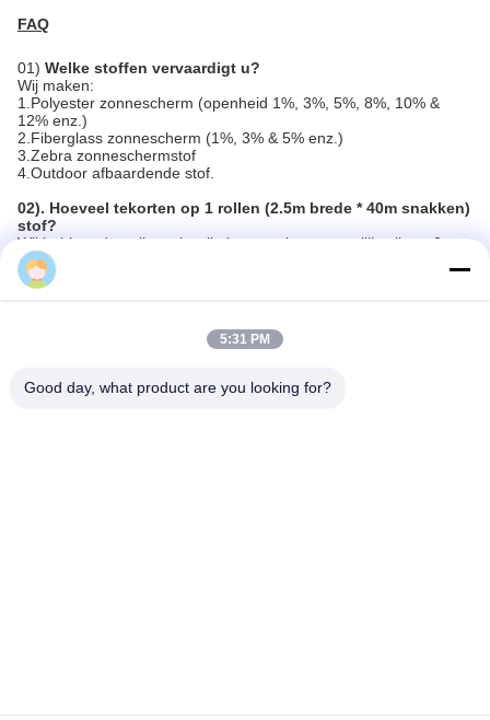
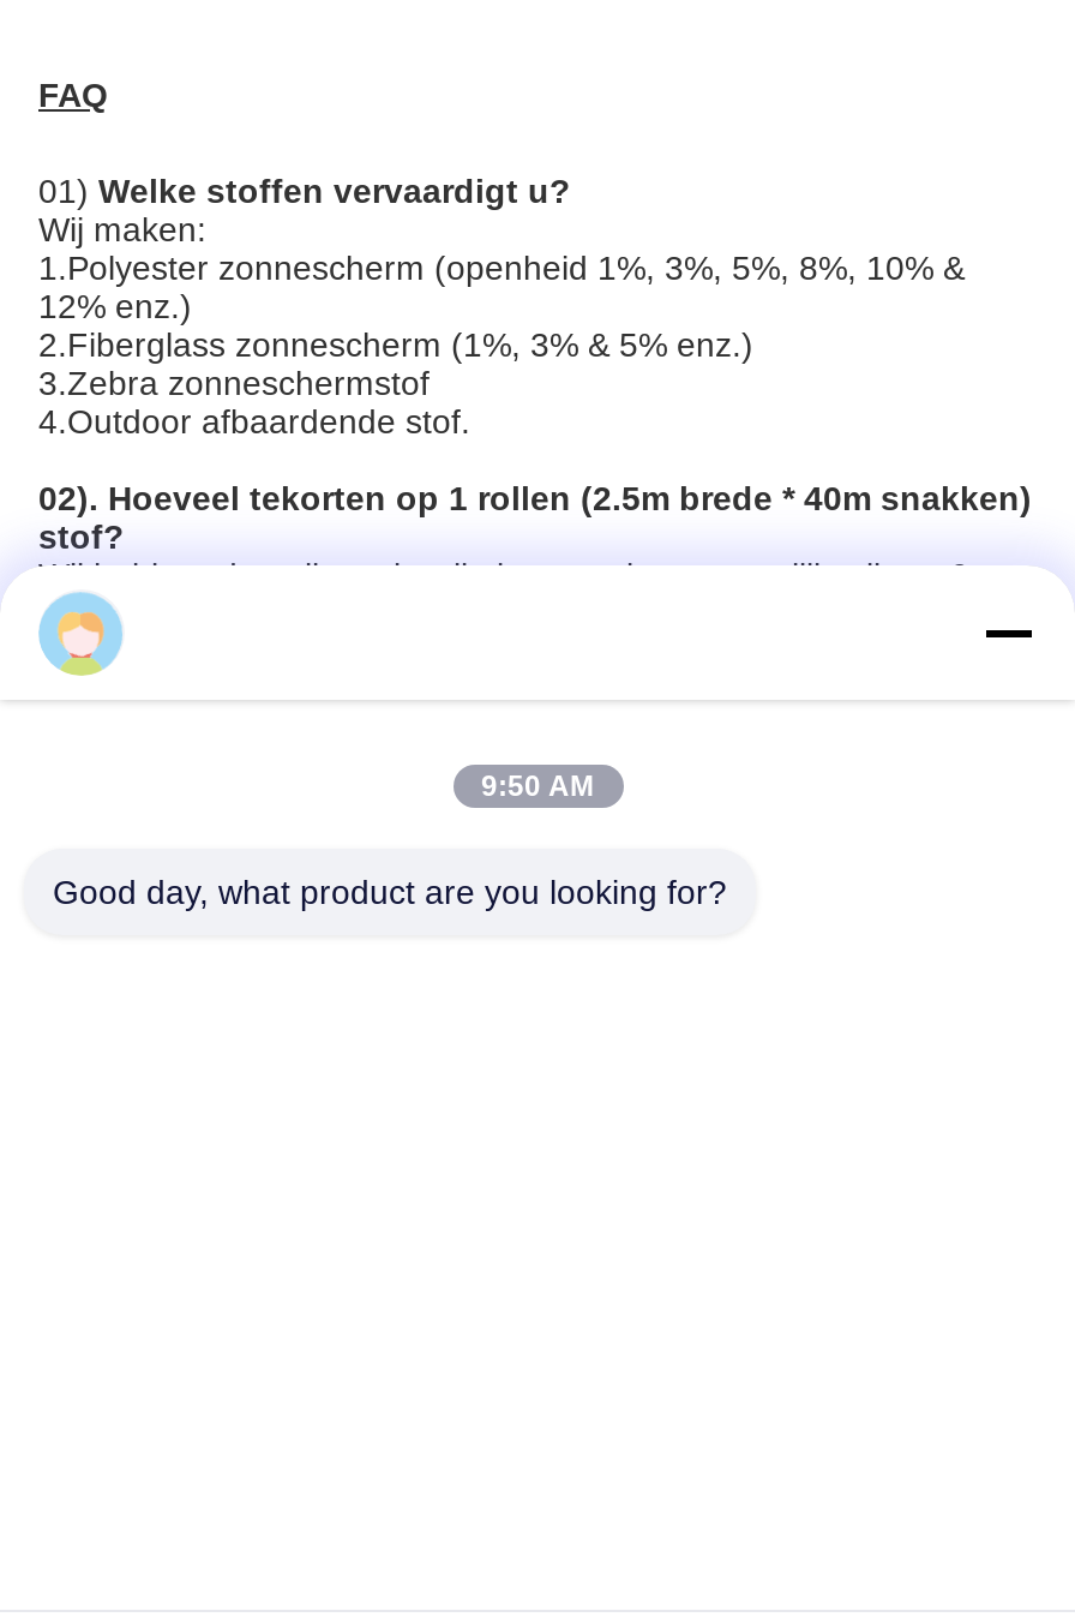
[220,332,270,347] 5:31 PM -> [481,769,594,803] 9:50 AM

